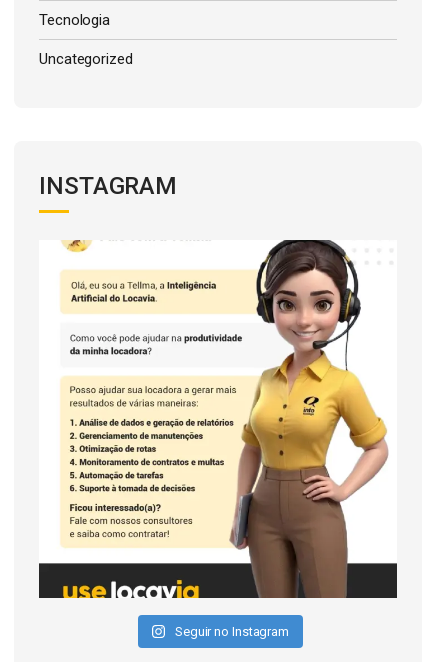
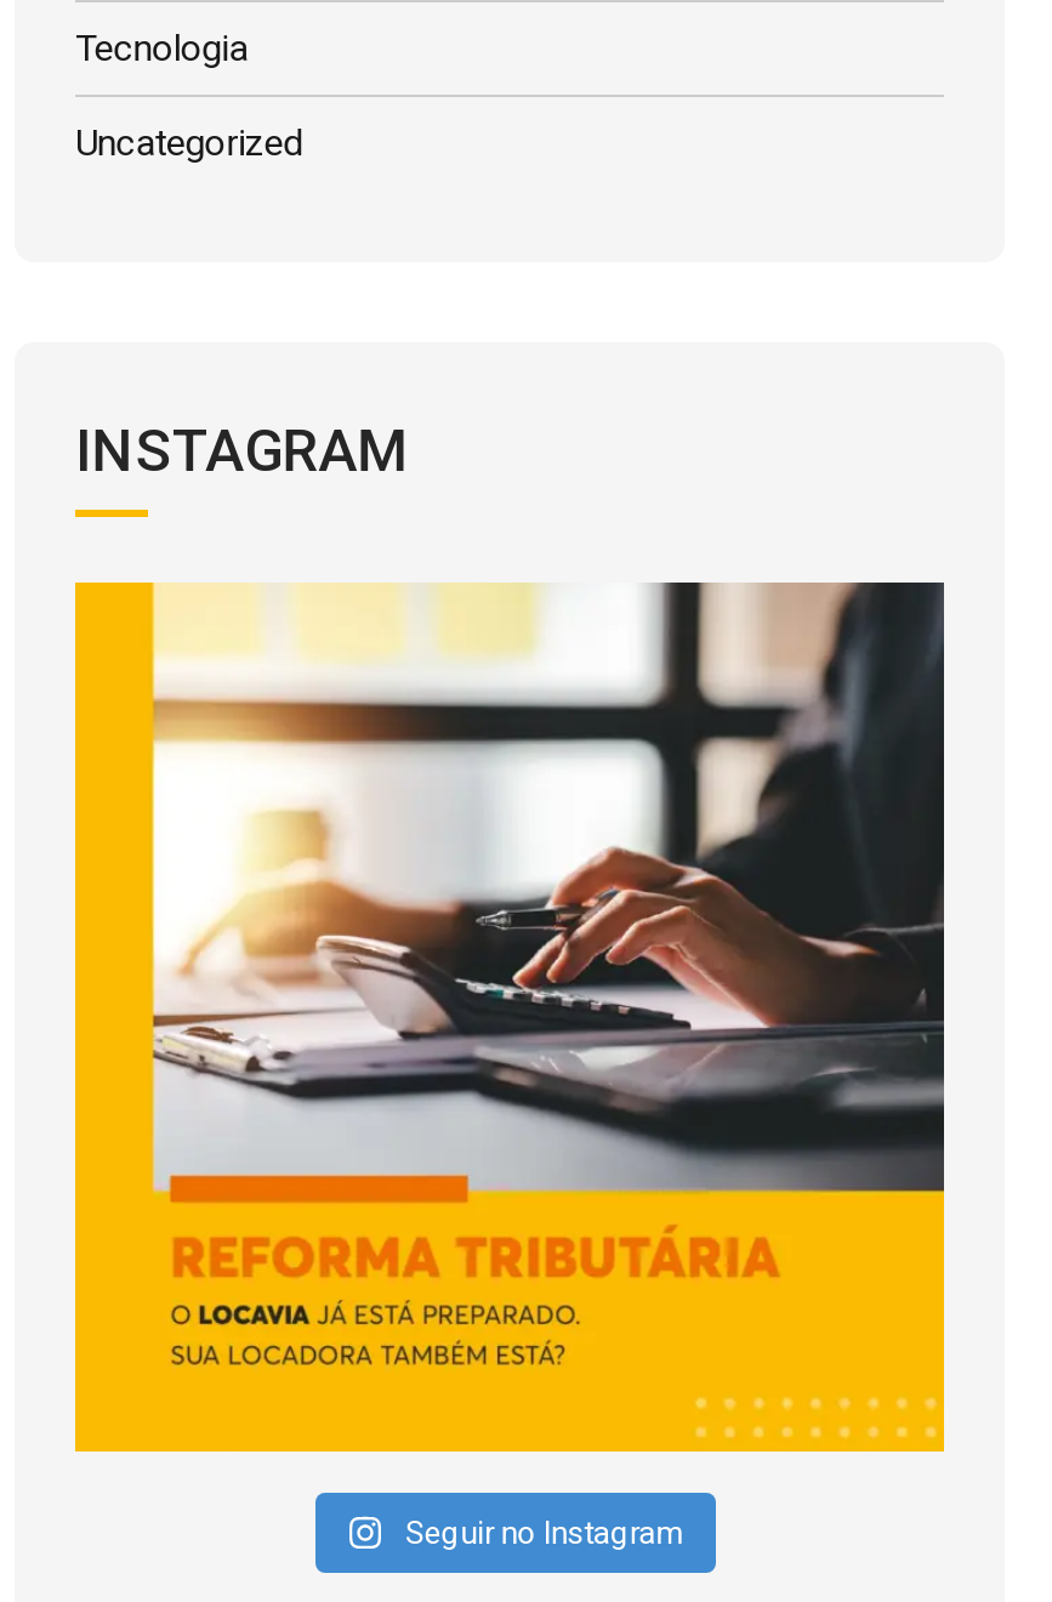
[38,239,398,599] [image] -> [73,580,946,1454] [image]

